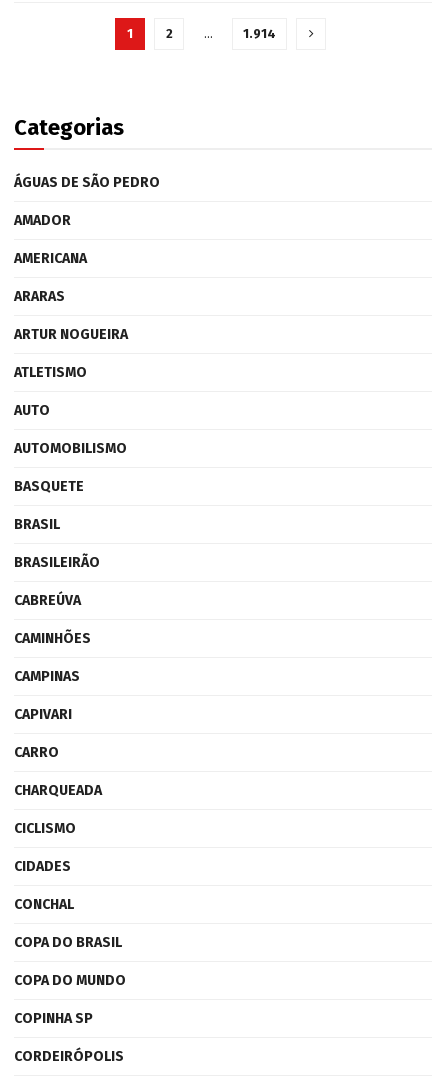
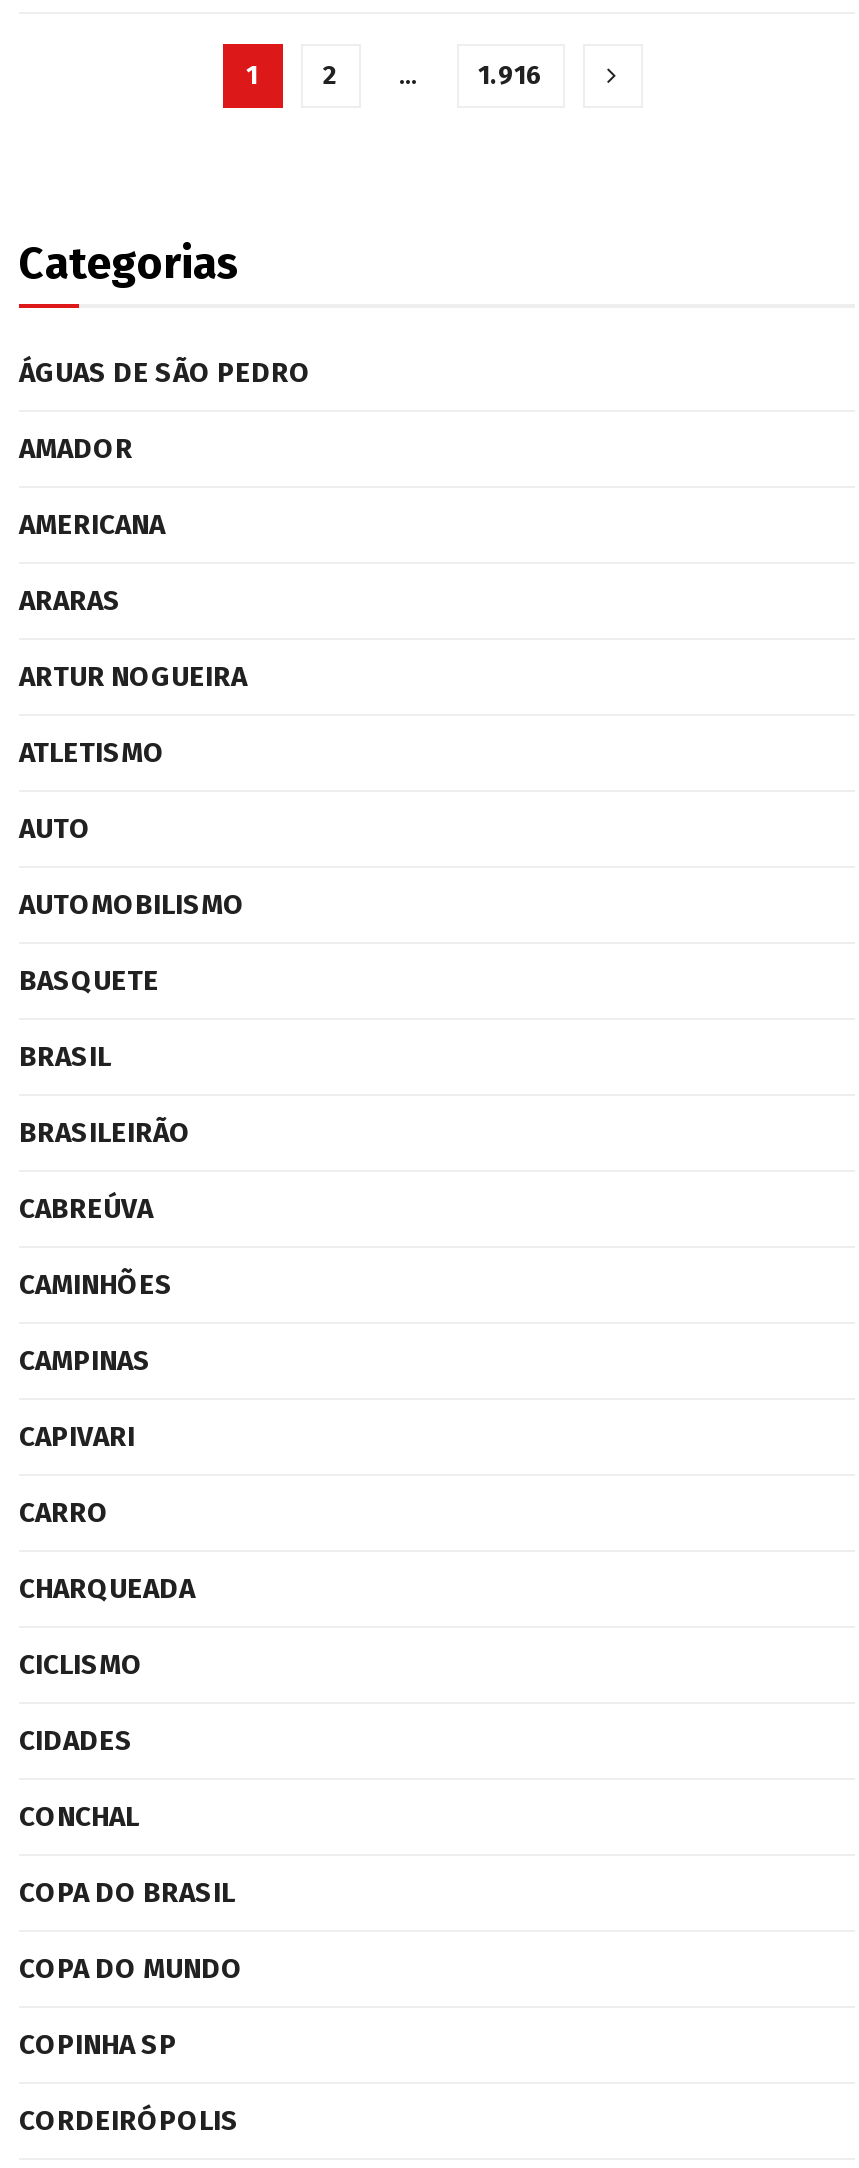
[243,26,276,41] 1.914 -> [478,60,542,90] 1.916

